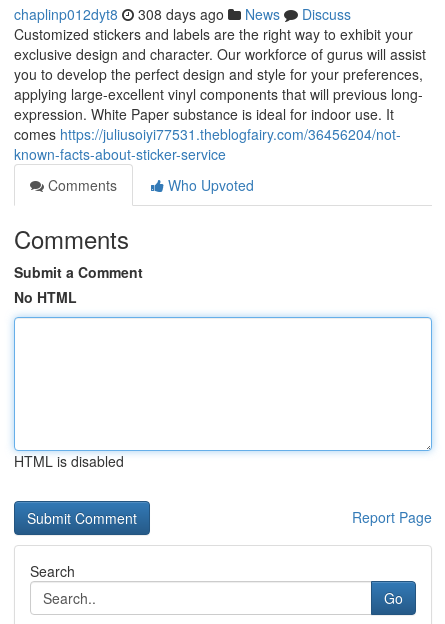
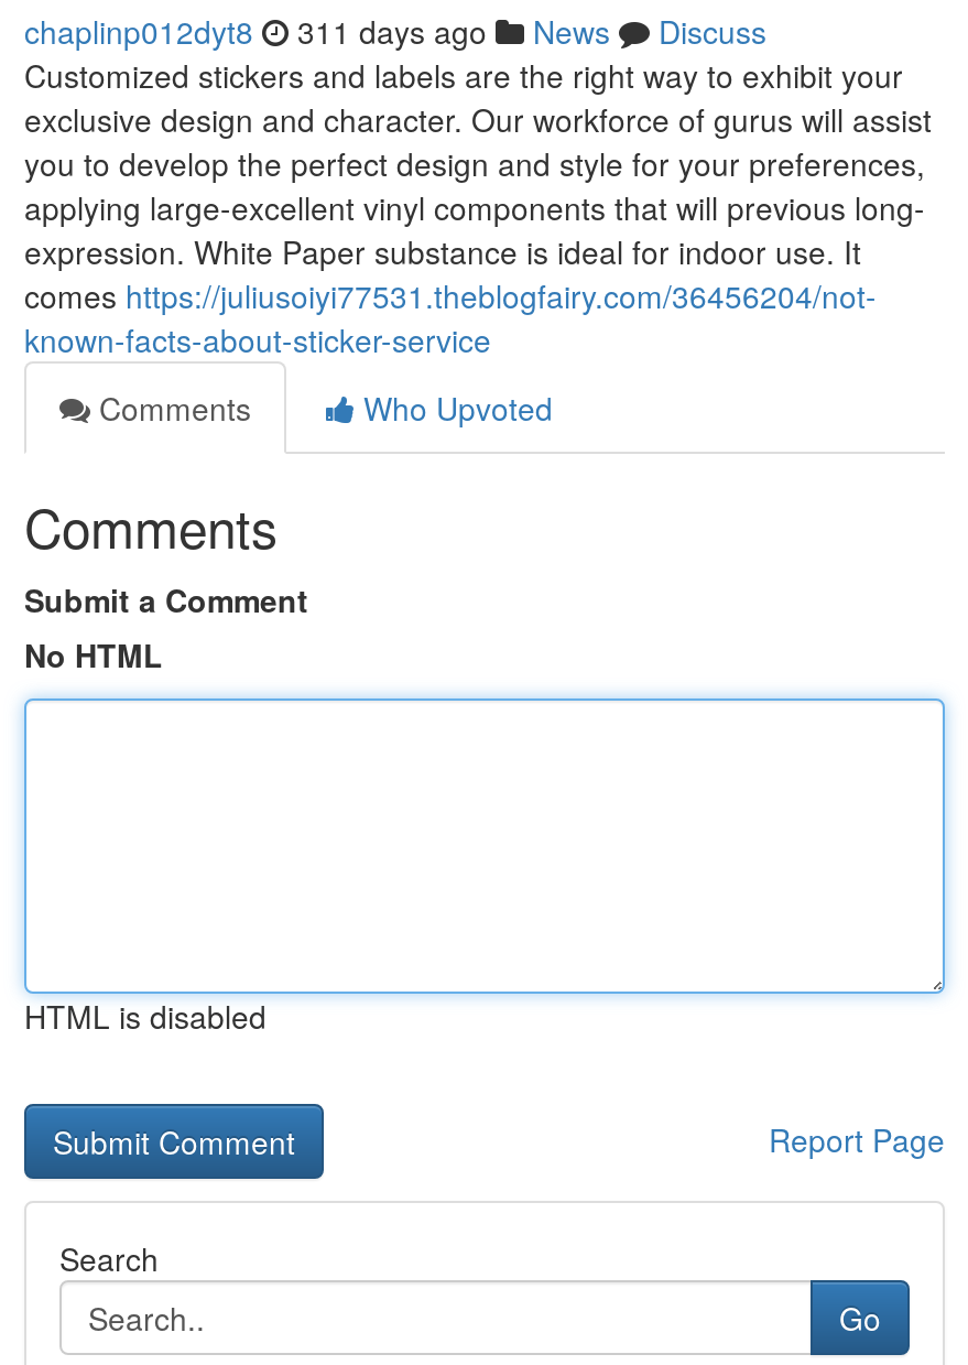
[14,4,351,24] chaplinp012dyt8 308 days ago News Discuss -> [24,9,766,53] chaplinp012dyt8 311 days ago News Discuss

